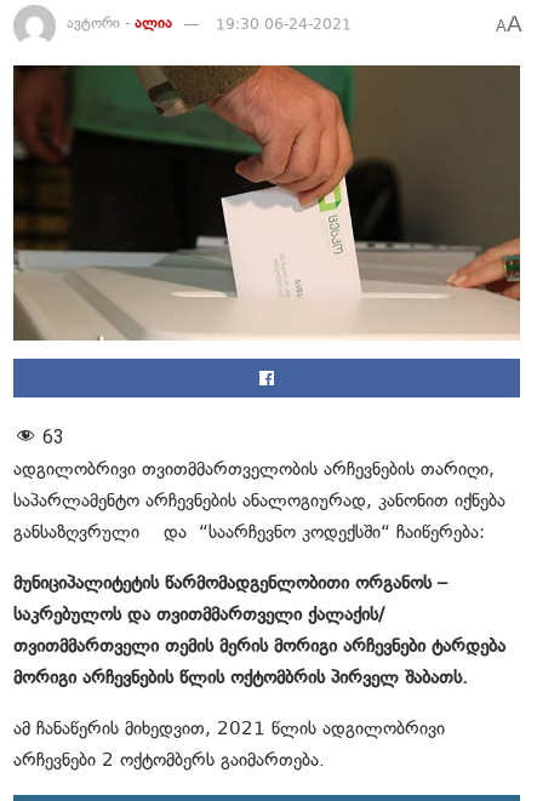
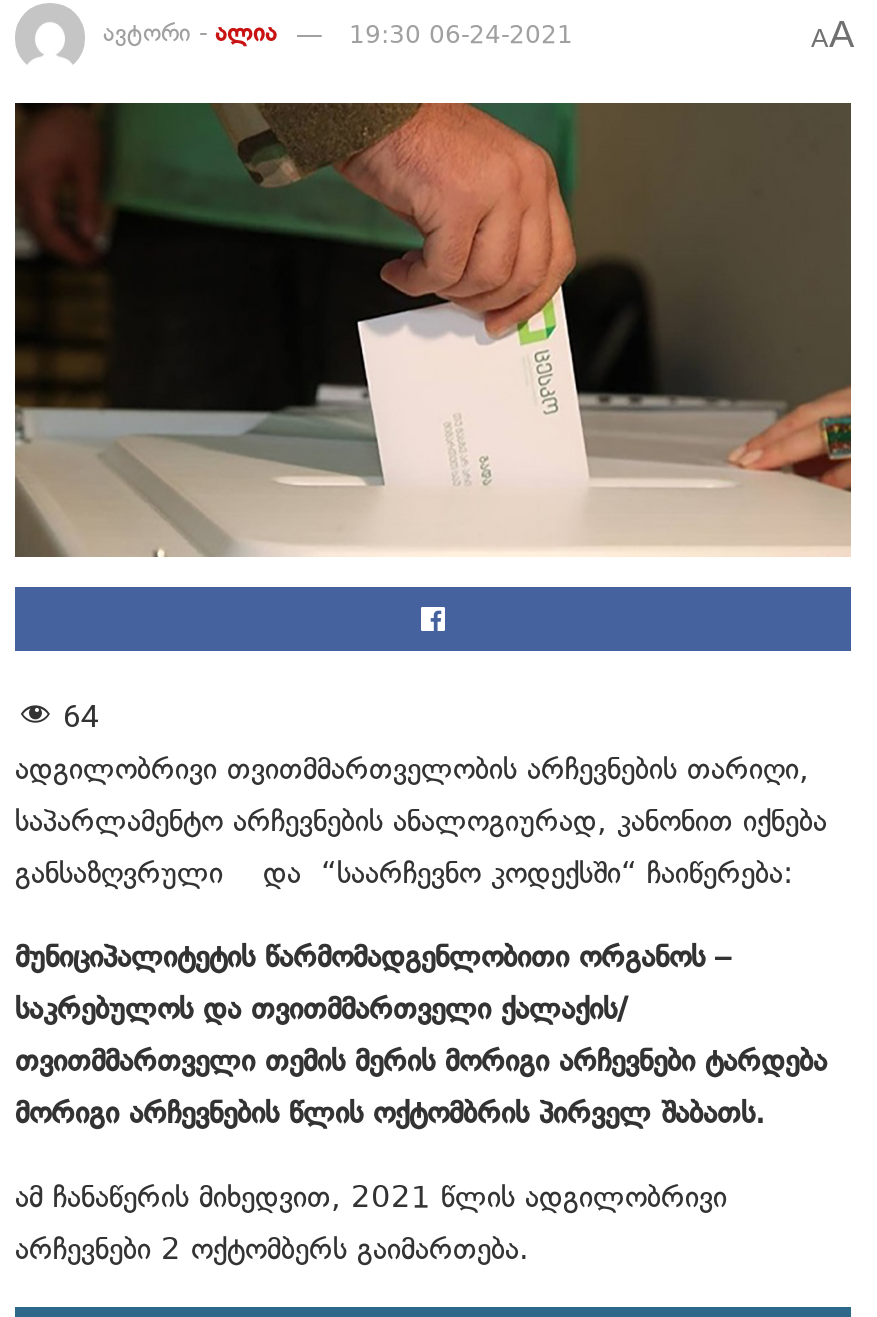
[42,425,64,448] 63 -> [63,696,99,734] 64

